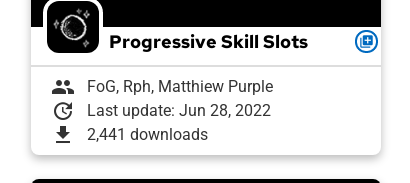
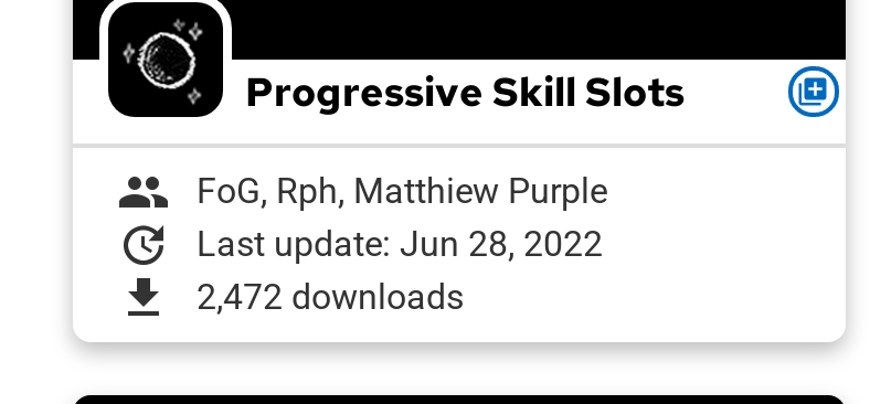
[87,125,208,144] 2,441 downloads -> [197,276,464,318] 2,472 downloads

